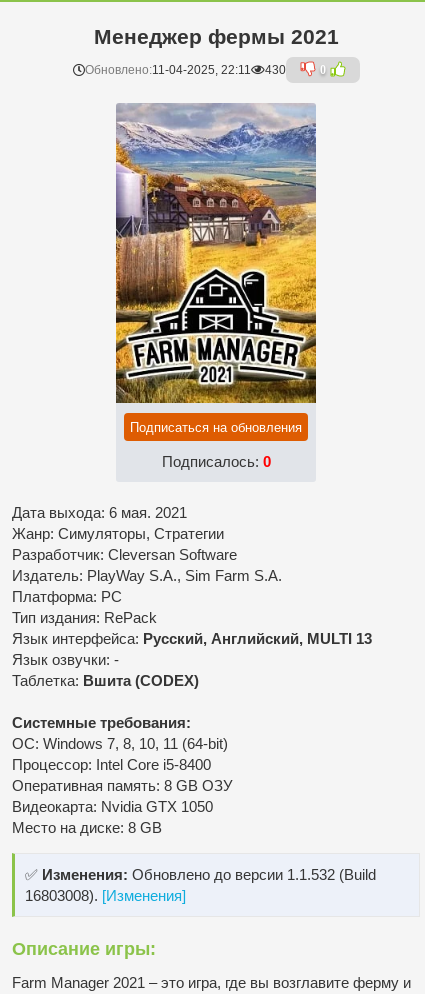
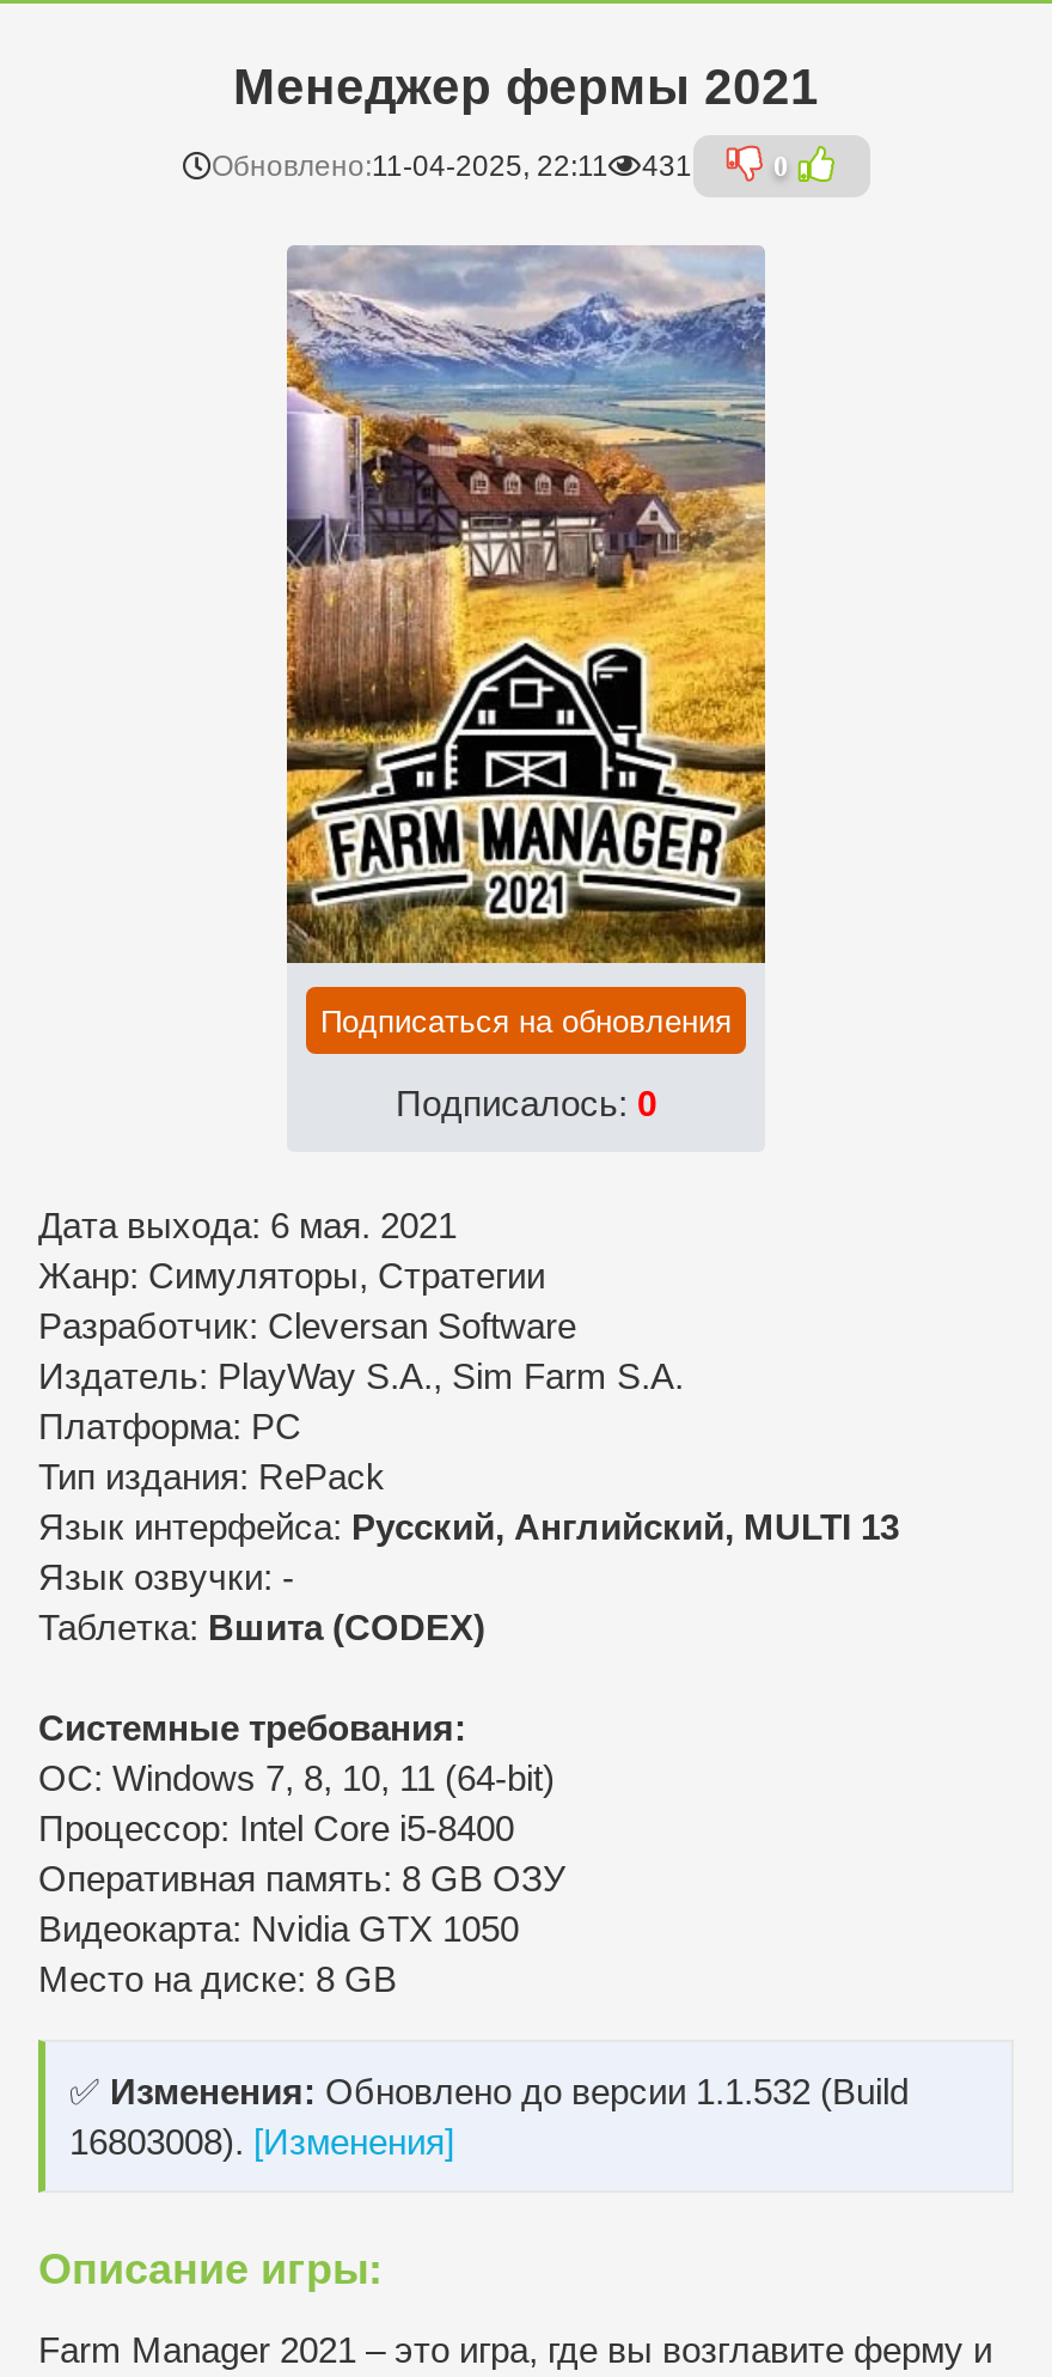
[84,63,285,77] Обновлено:11-04-2025, 22:11 430 -> [212,150,692,183] Обновлено:11-04-2025, 22:11 431

